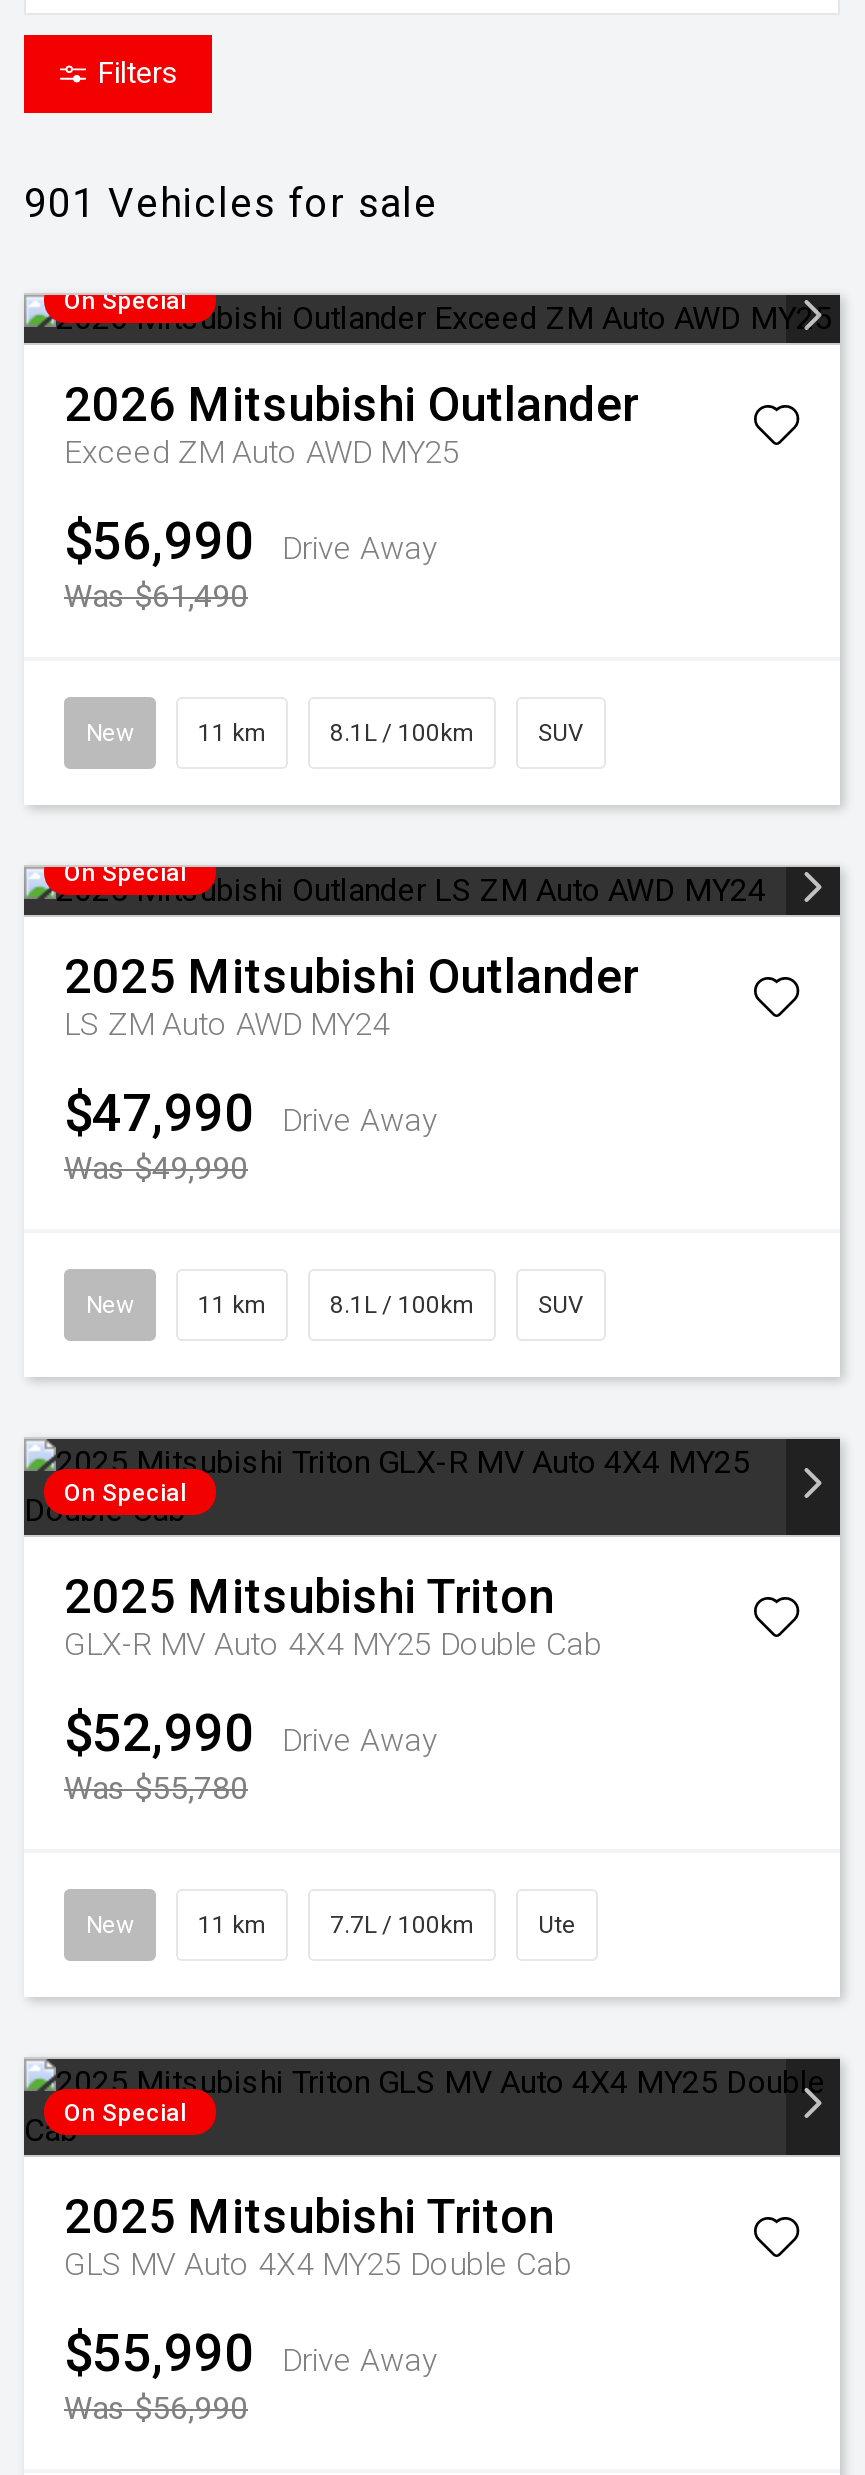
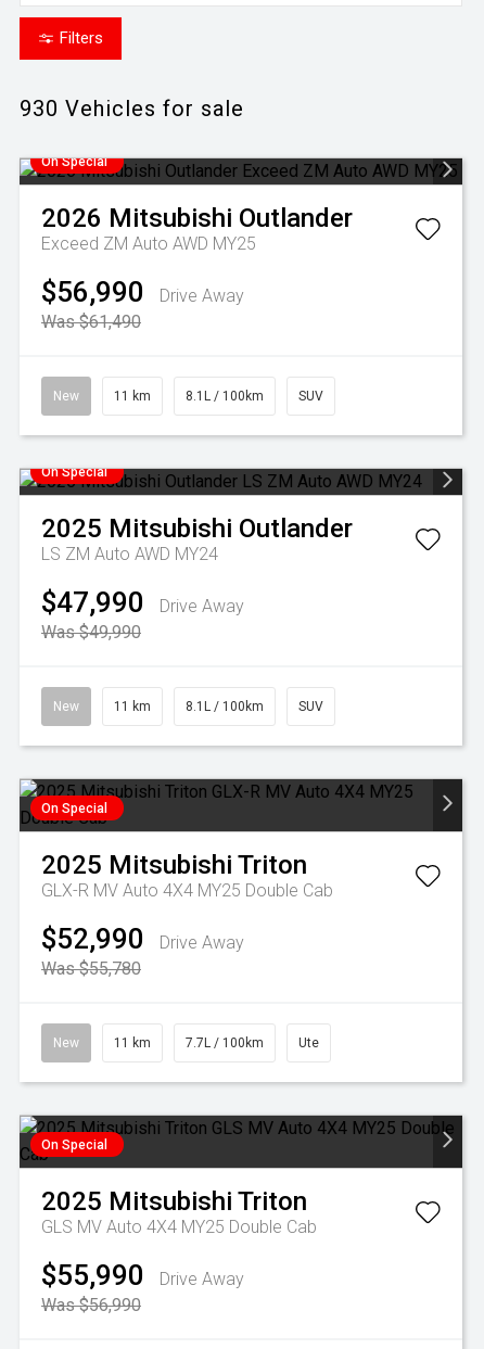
[24,179,438,227] 901 Vehicles for sale -> [20,96,244,122] 930 Vehicles for sale

